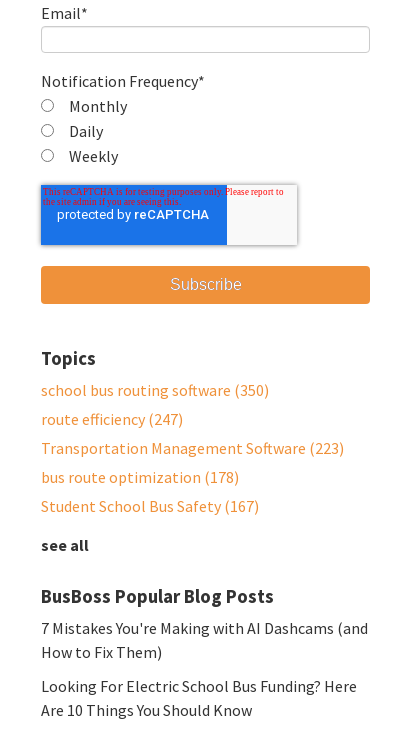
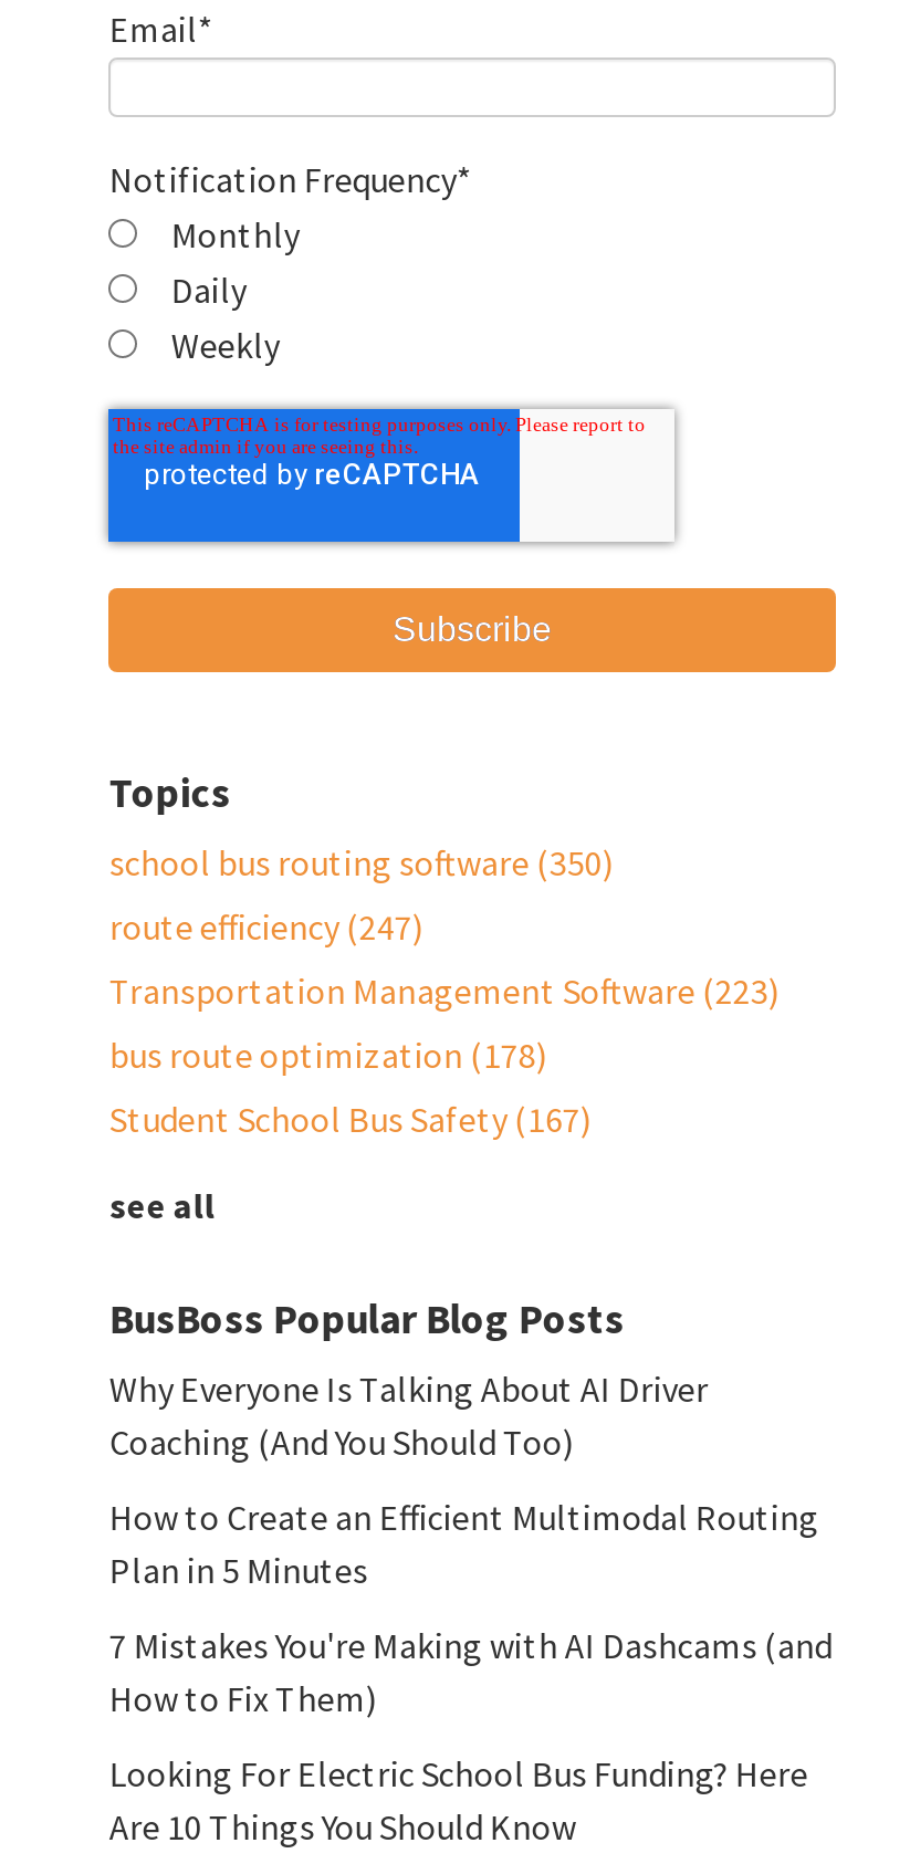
none -> [109,1367,819,1593] Why Everyone Is Talking About AI Driver | Coaching (And You Should Too) | How to Create an Efficient Multimodal Routing | Plan in 5 Minutes

